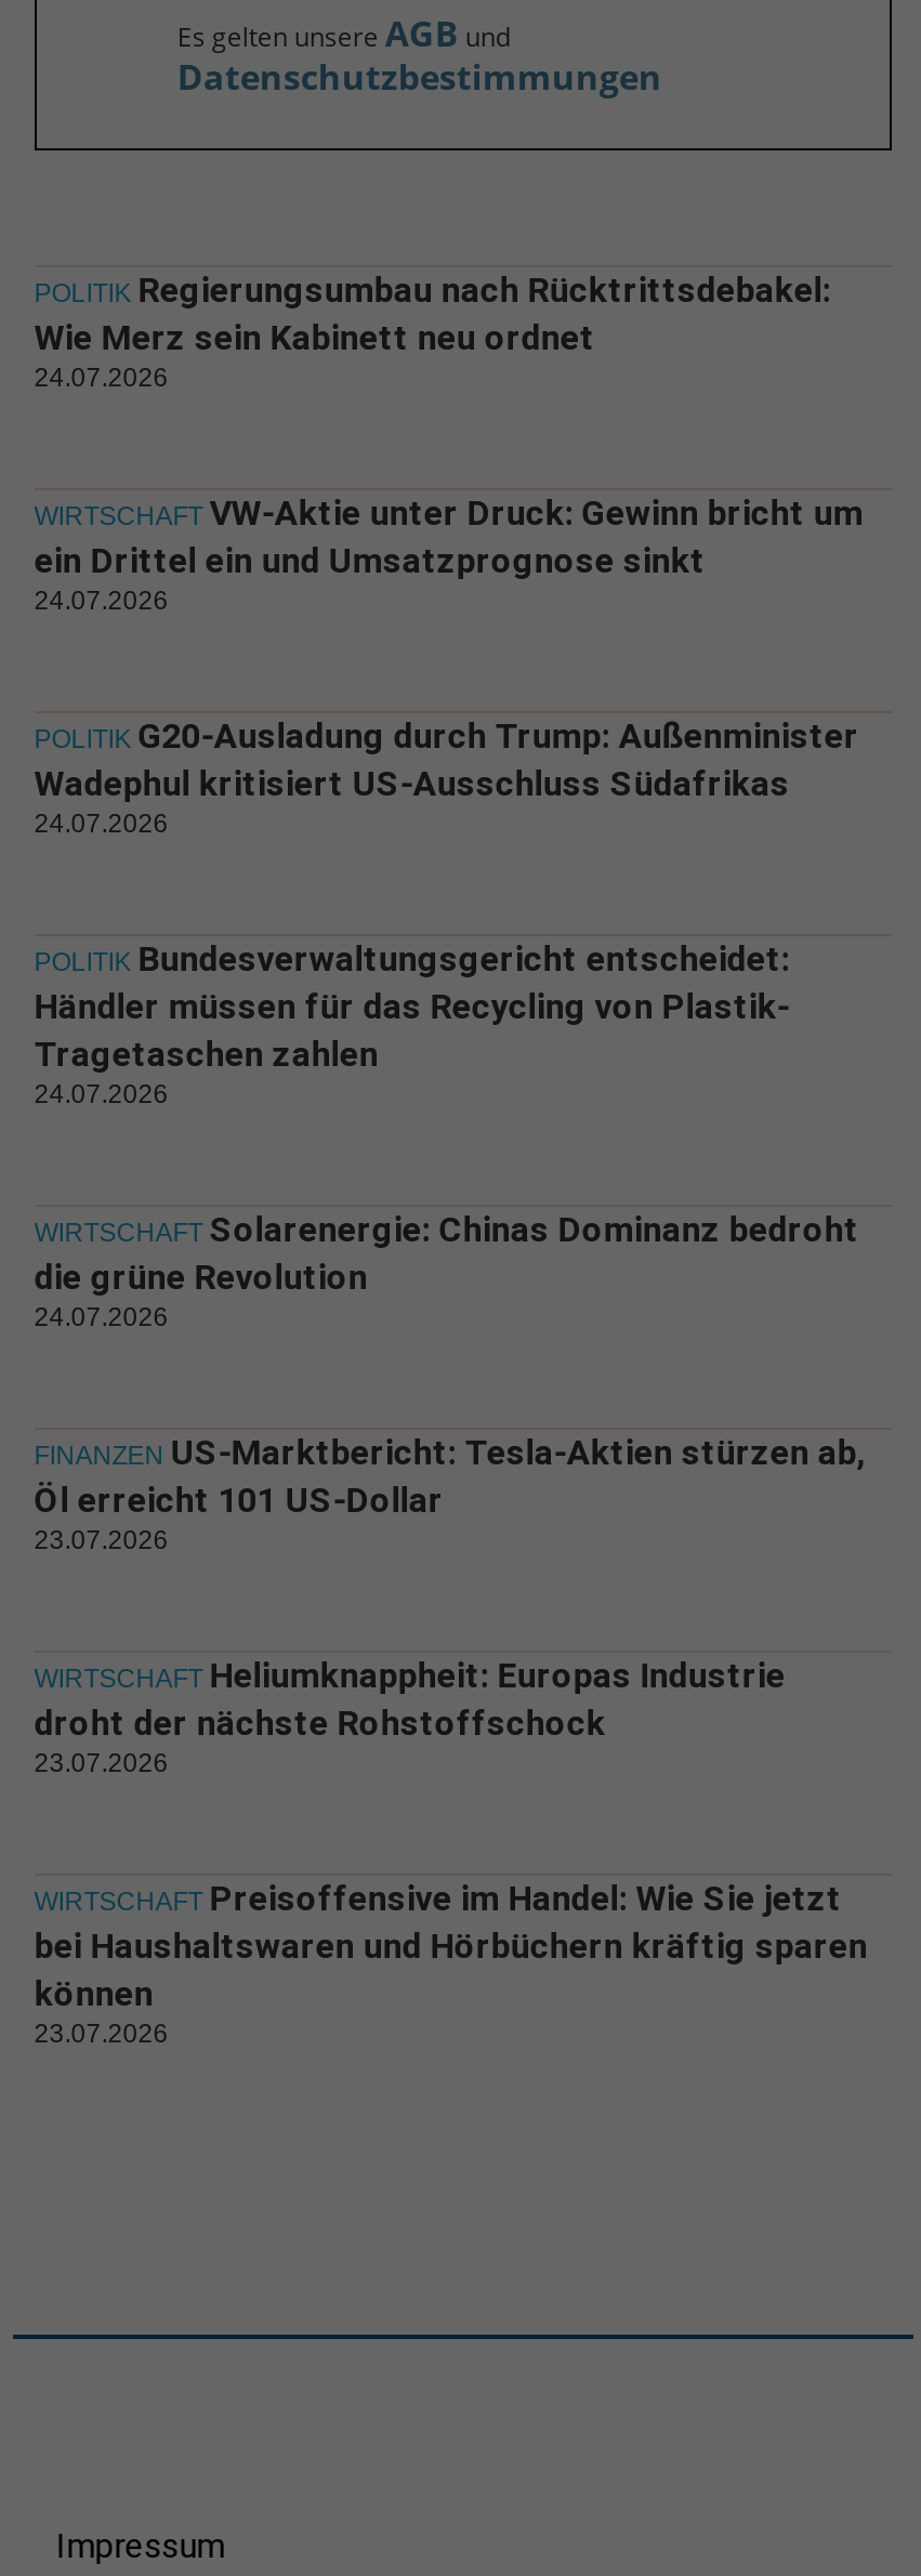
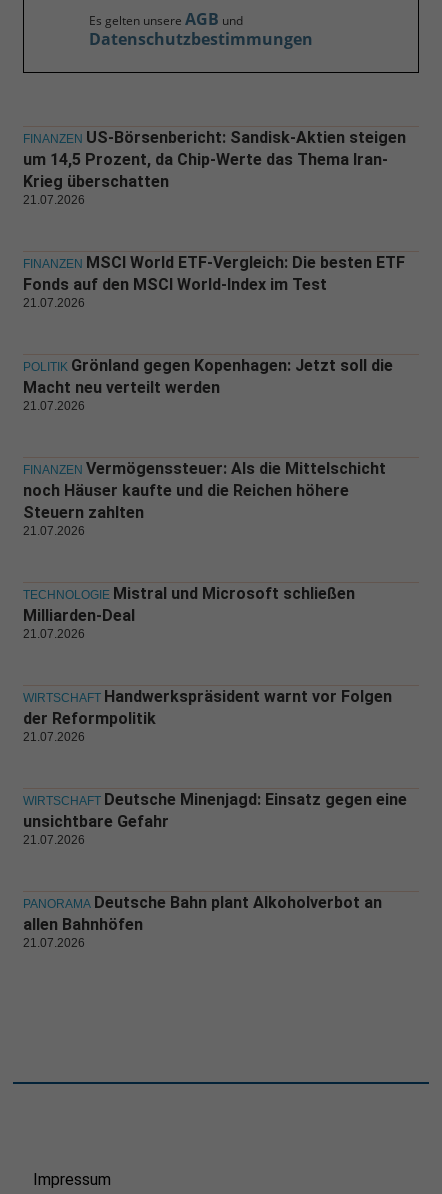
[34,270,831,393] POLITIK Regierungsumbau nach Rücktrittsdebakel: | Wie Merz sein Kabinett neu ordnet | 24.07.2026 -> [23,128,406,207] FINANZEN US-Börsenbericht: Sandisk-Aktien steigen | um 14,5 Prozent, da Chip-Werte das Thema Iran- | Krieg überschatten | 21.07.2026
[34,493,863,616] WIRTSCHAFT VW-Aktie unter Druck: Gewinn bricht um | ein Drittel ein und Umsatzprognose sinkt | 24.07.2026 -> [23,253,405,310] FINANZEN MSCI World ETF-Vergleich: Die besten ETF | Fonds auf den MSCI World-Index im Test | 21.07.2026
[34,716,859,839] POLITIK G20-Ausladung durch Trump: Außenminister | Wadephul kritisiert US-Ausschluss Südafrikas | 24.07.2026 -> [23,356,393,413] POLITIK Grönland gegen Kopenhagen: Jetzt soll die | Macht neu verteilt werden | 21.07.2026
[34,939,789,1110] POLITIK Bundesverwaltungsgericht entscheidet: | Händler müssen für das Recycling von Plastik- | Tragetaschen zahlen | 24.07.2026 -> [23,459,386,538] FINANZEN Vermögenssteuer: Als die Mittelschicht | noch Häuser kaufte und die Reichen höhere | Steuern zahlten | 21.07.2026
[34,1209,859,1333] WIRTSCHAFT Solarenergie: Chinas Dominanz bedroht | die grüne Revolution | 24.07.2026 -> [23,584,355,641] TECHNOLOGIE Mistral und Microsoft schließen | Milliarden-Deal | 21.07.2026
[34,1432,865,1556] FINANZEN US-Marktbericht: Tesla-Aktien stürzen ab, | Öl erreicht 101 US-Dollar | 23.07.2026 -> [23,687,392,744] WIRTSCHAFT Handwerkspräsident warnt vor Folgen | der Reformpolitik | 21.07.2026
[34,1655,785,1779] WIRTSCHAFT Heliumknappheit: Europas Industrie | droht der nächste Rohstoffschock | 23.07.2026 -> [23,790,407,847] WIRTSCHAFT Deutsche Minenjagd: Einsatz gegen eine | unsichtbare Gefahr | 21.07.2026
[34,1878,867,2049] WIRTSCHAFT Preisoffensive im Handel: Wie Sie jetzt | bei Haushaltswaren und Hörbüchern kräftig sparen | können | 23.07.2026 -> [23,893,382,950] PANORAMA Deutsche Bahn plant Alkoholverbot an | allen Bahnhöfen | 21.07.2026

